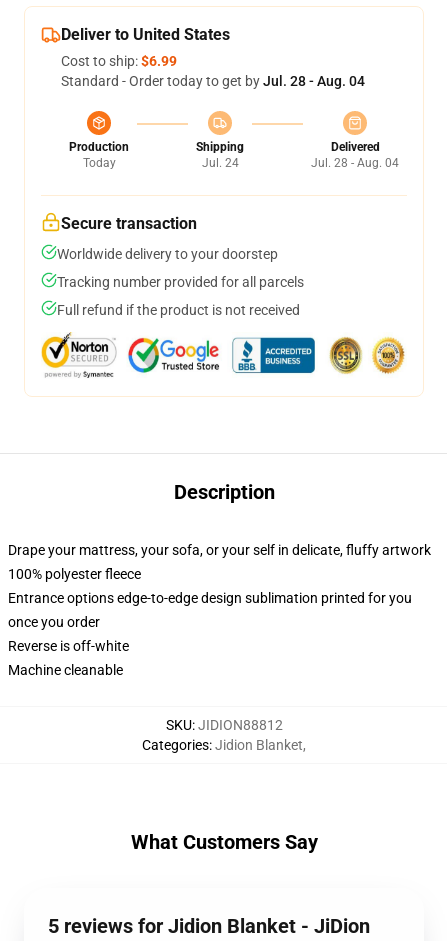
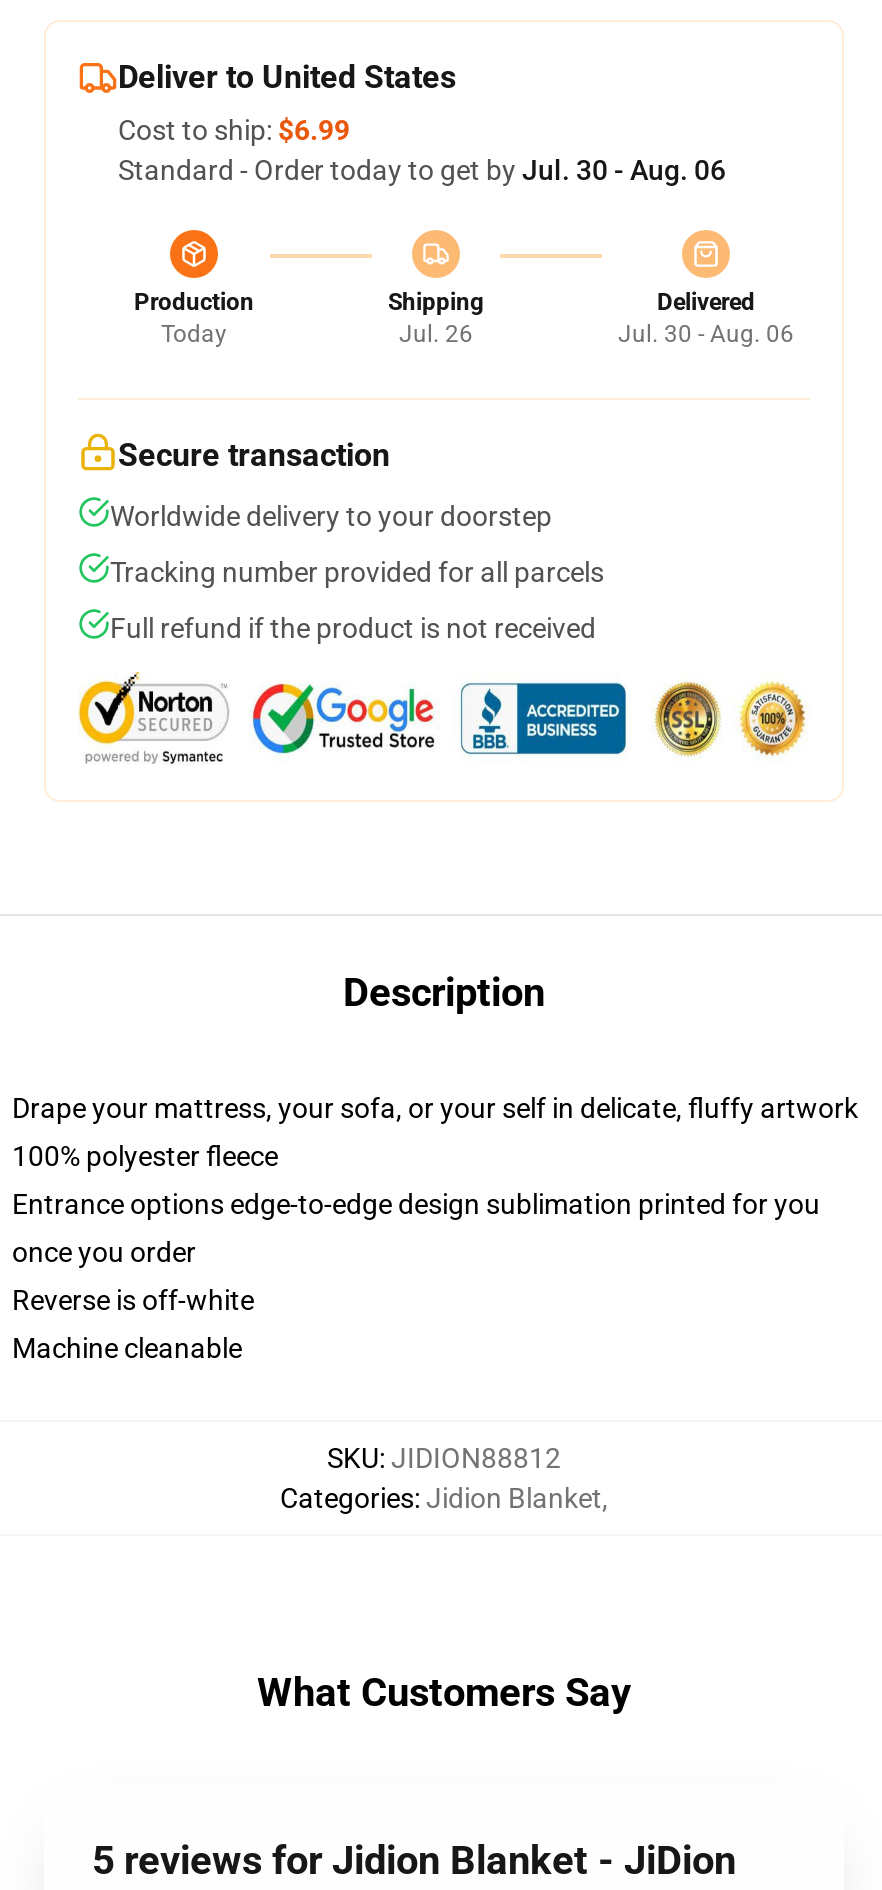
[61,73,365,89] Standard - Order today to get by Jul. 28 - Aug. 04 -> [118,154,726,186] Standard - Order today to get by Jul. 30 - Aug. 06
[201,156,238,170] Jul. 24 -> [399,320,473,348] Jul. 26
[311,156,399,170] Jul. 28 - Aug. 04 -> [618,320,794,348] Jul. 30 - Aug. 06

